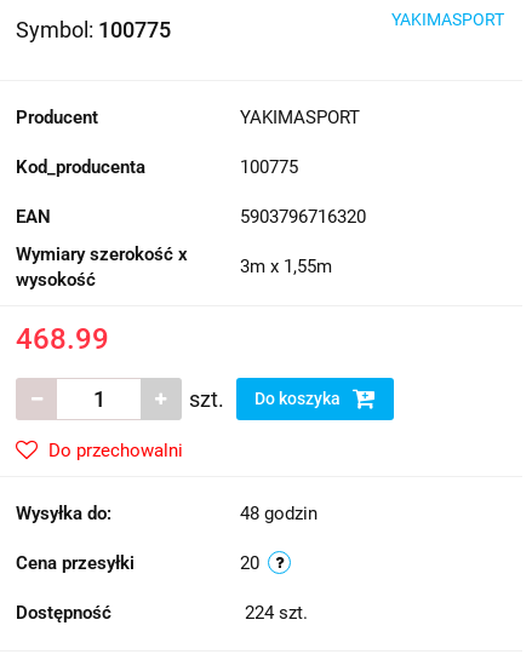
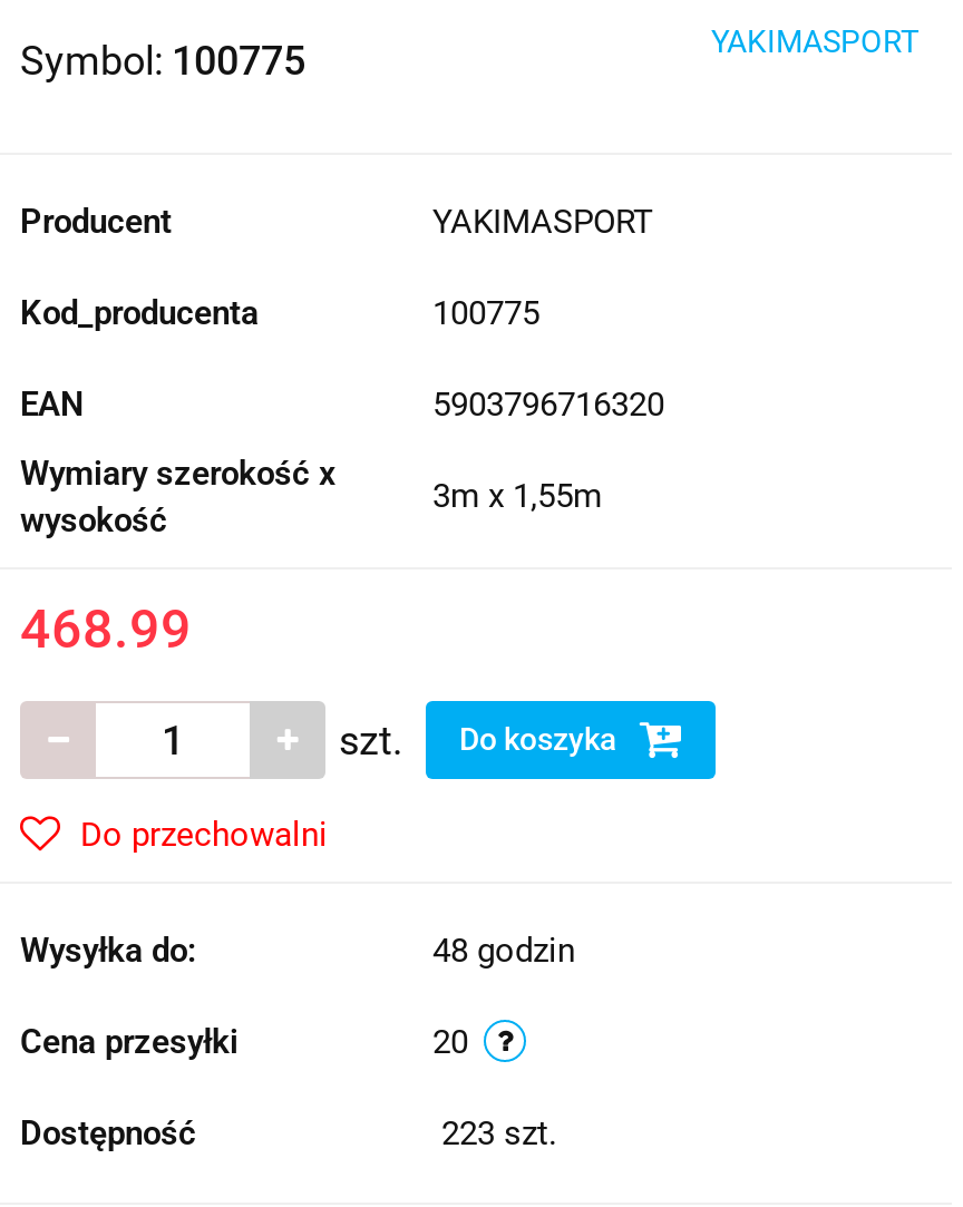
[245,602,308,624] 224 szt. -> [441,1114,557,1154] 223 szt.

